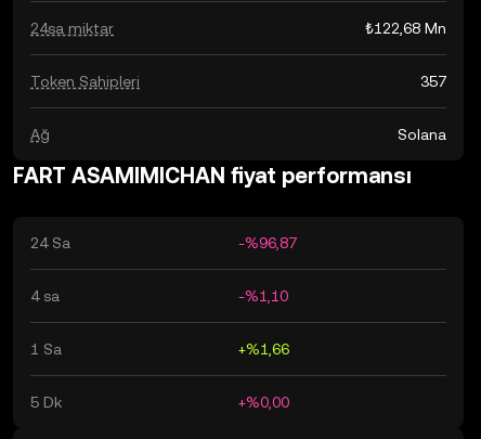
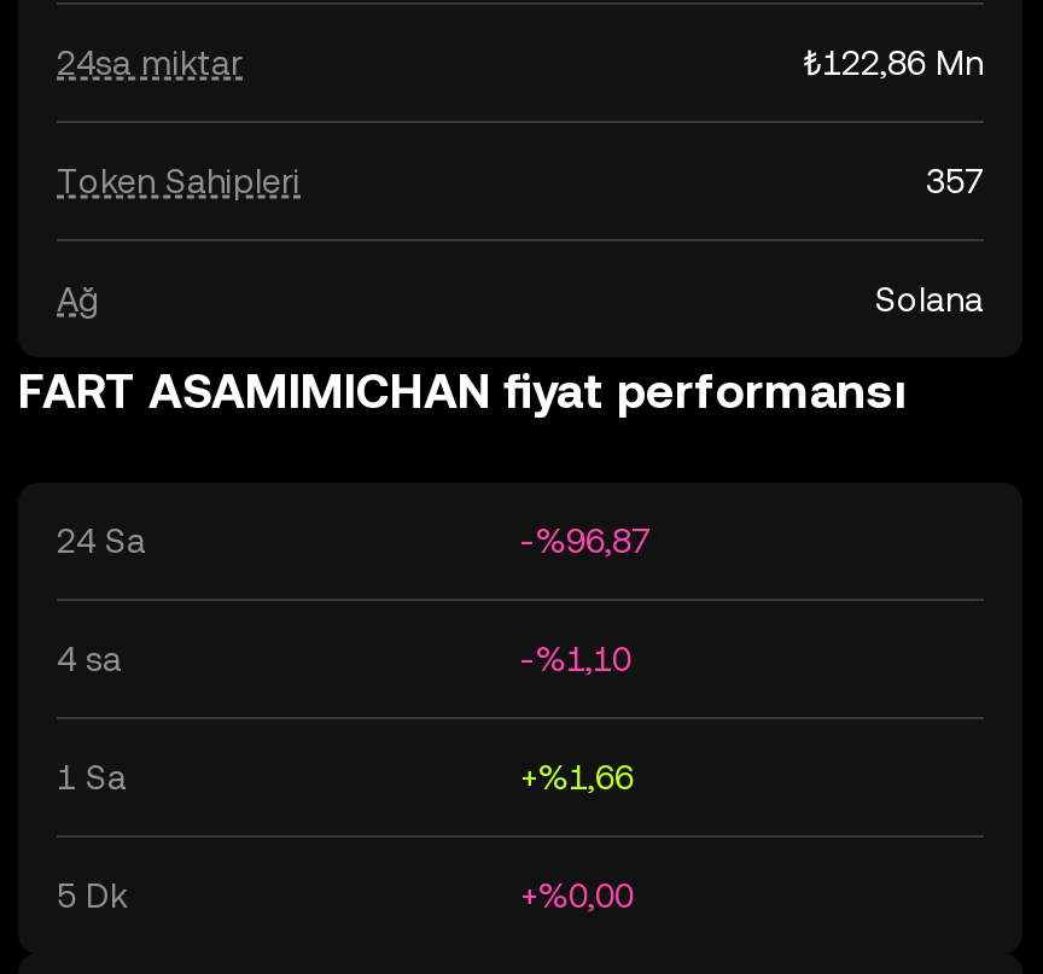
[365,20,446,37] ₺122,68 Mn -> [803,43,984,82] ₺122,86 Mn

